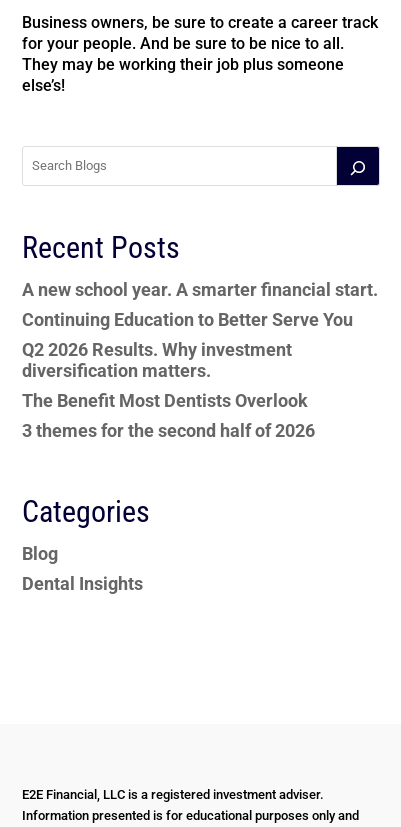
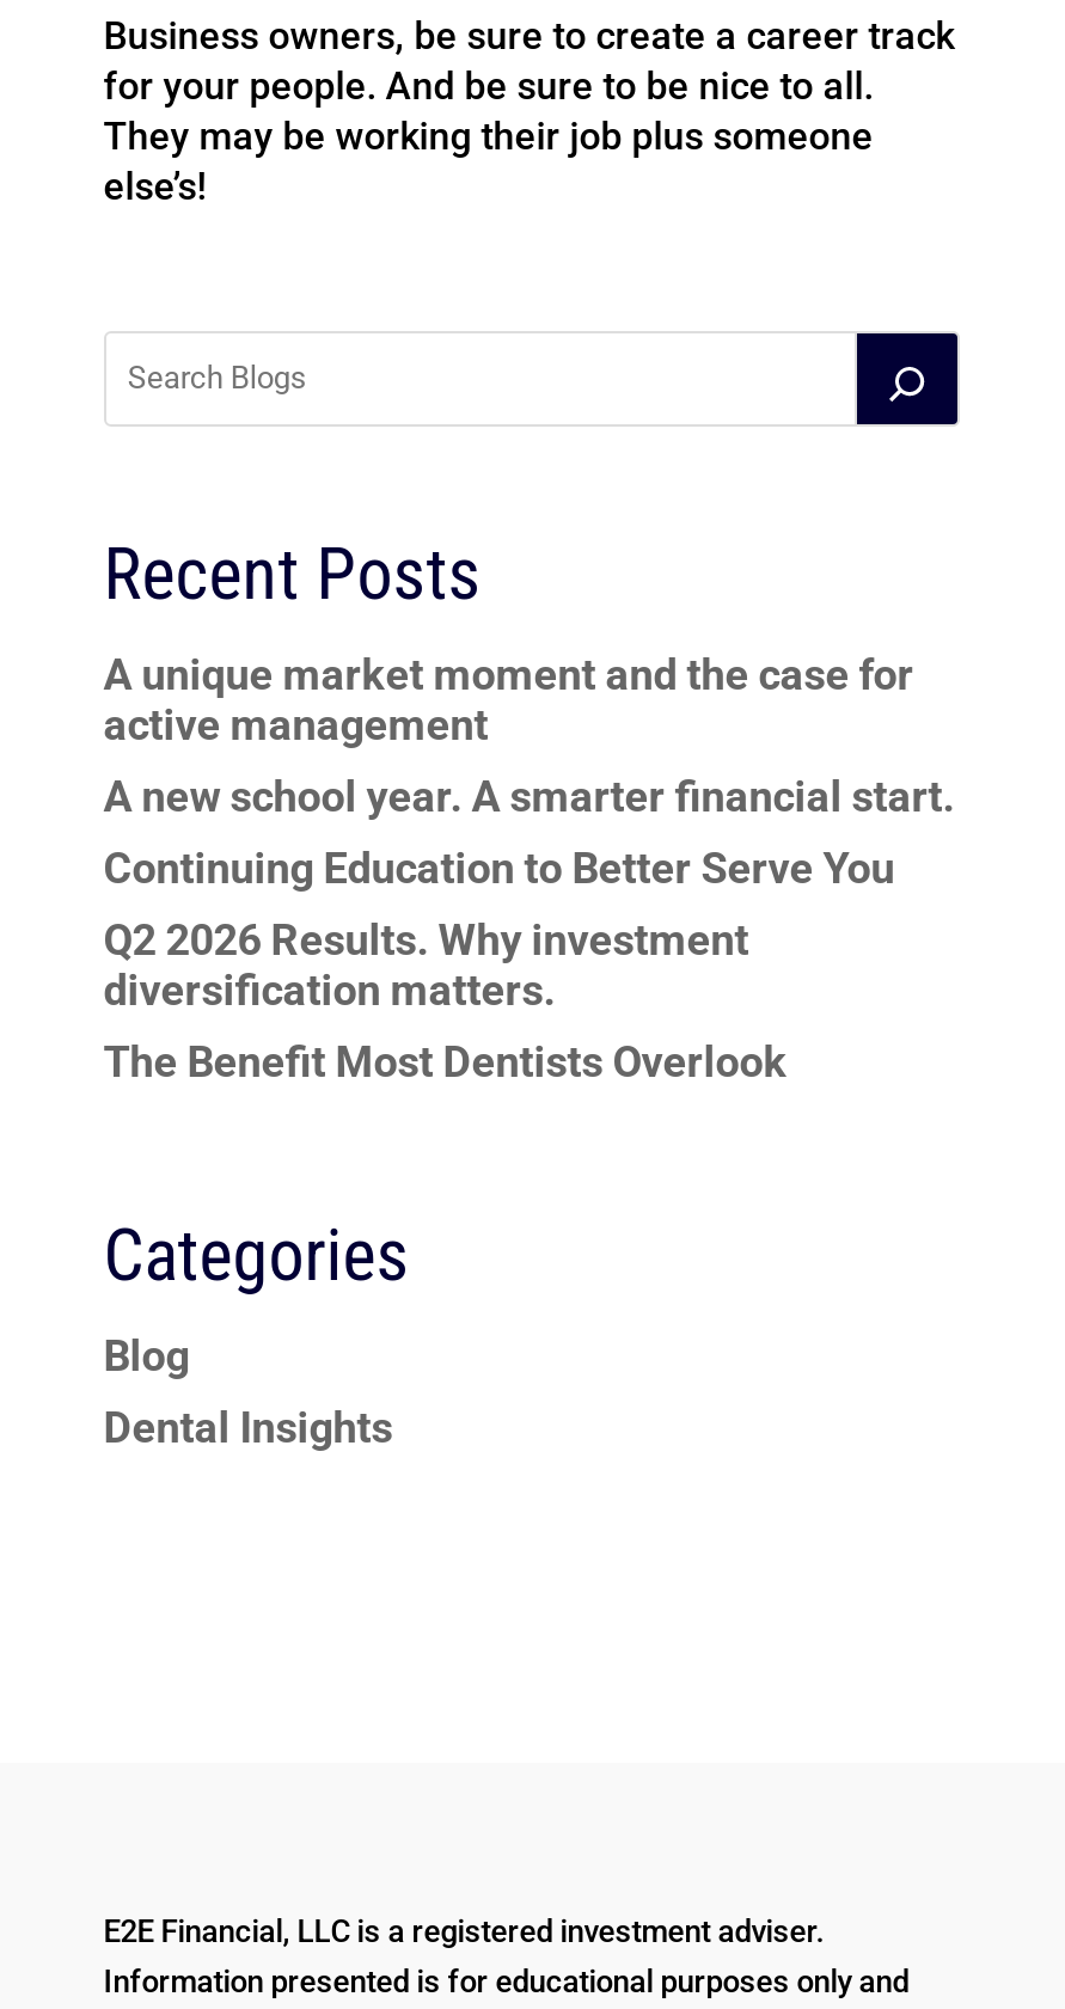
none -> [104,649,914,749] A unique market moment and the case for | active management
moved [22,279,378,411] -> [104,771,955,1086]: A new school year. A smarter financial start. | Continuing Education to Better Serve You | Q2 2026 Results. Why investment | diversification matters. | The Benefit Most Dentists Overlook
[22,420,315,441] 3 themes for the second half of 2026 -> none

